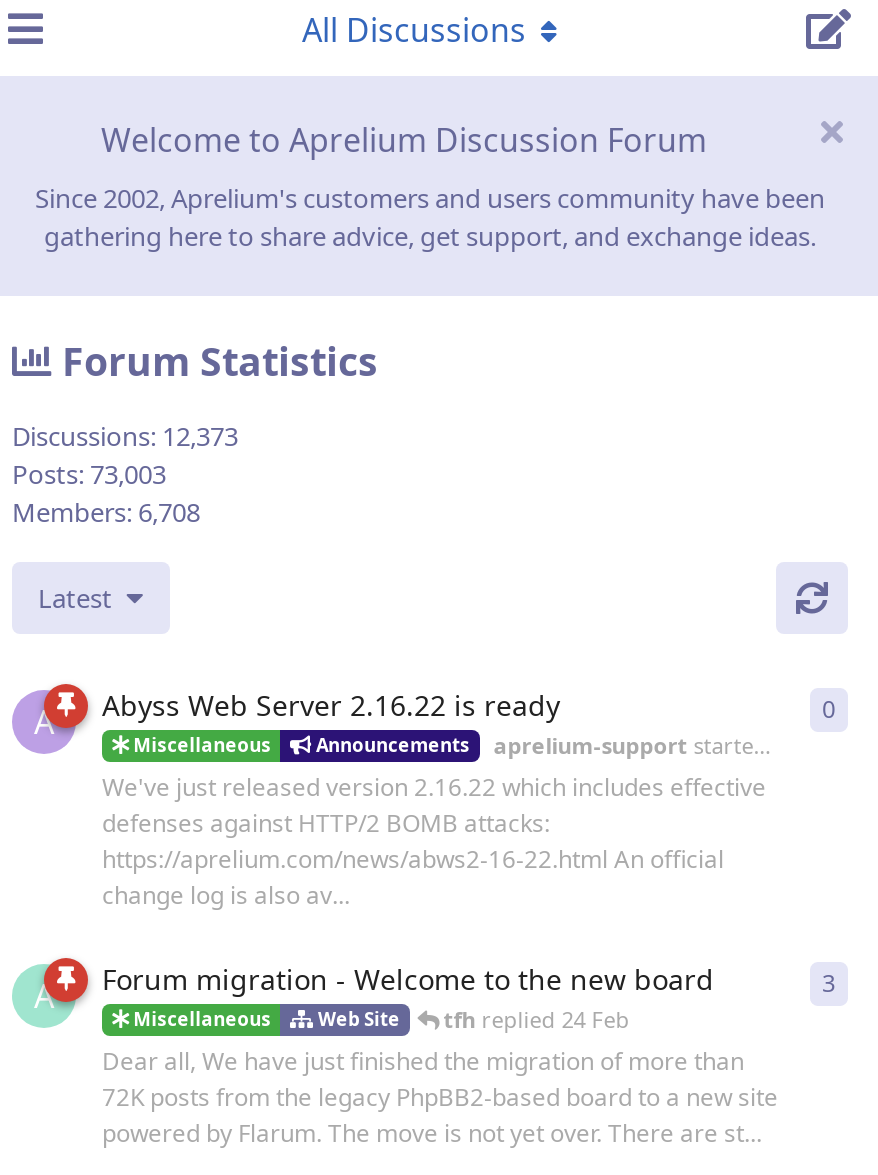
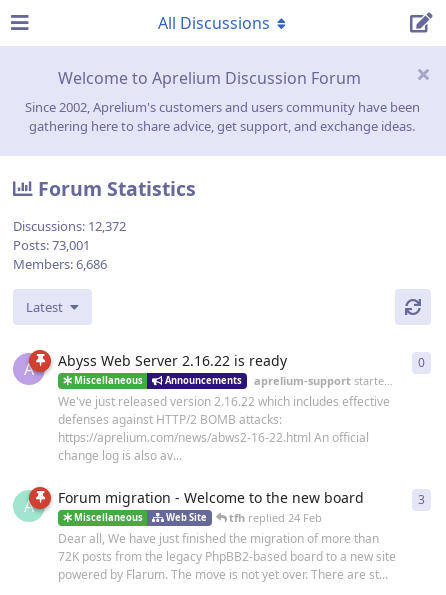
[12,418,238,454] Discussions: 12,373 -> [13,217,126,235] Discussions: 12,372
[12,456,166,492] Posts: 73,003 -> [13,236,90,254] Posts: 73,001
[12,494,200,530] Members: 6,708 -> [13,255,107,273] Members: 6,686

